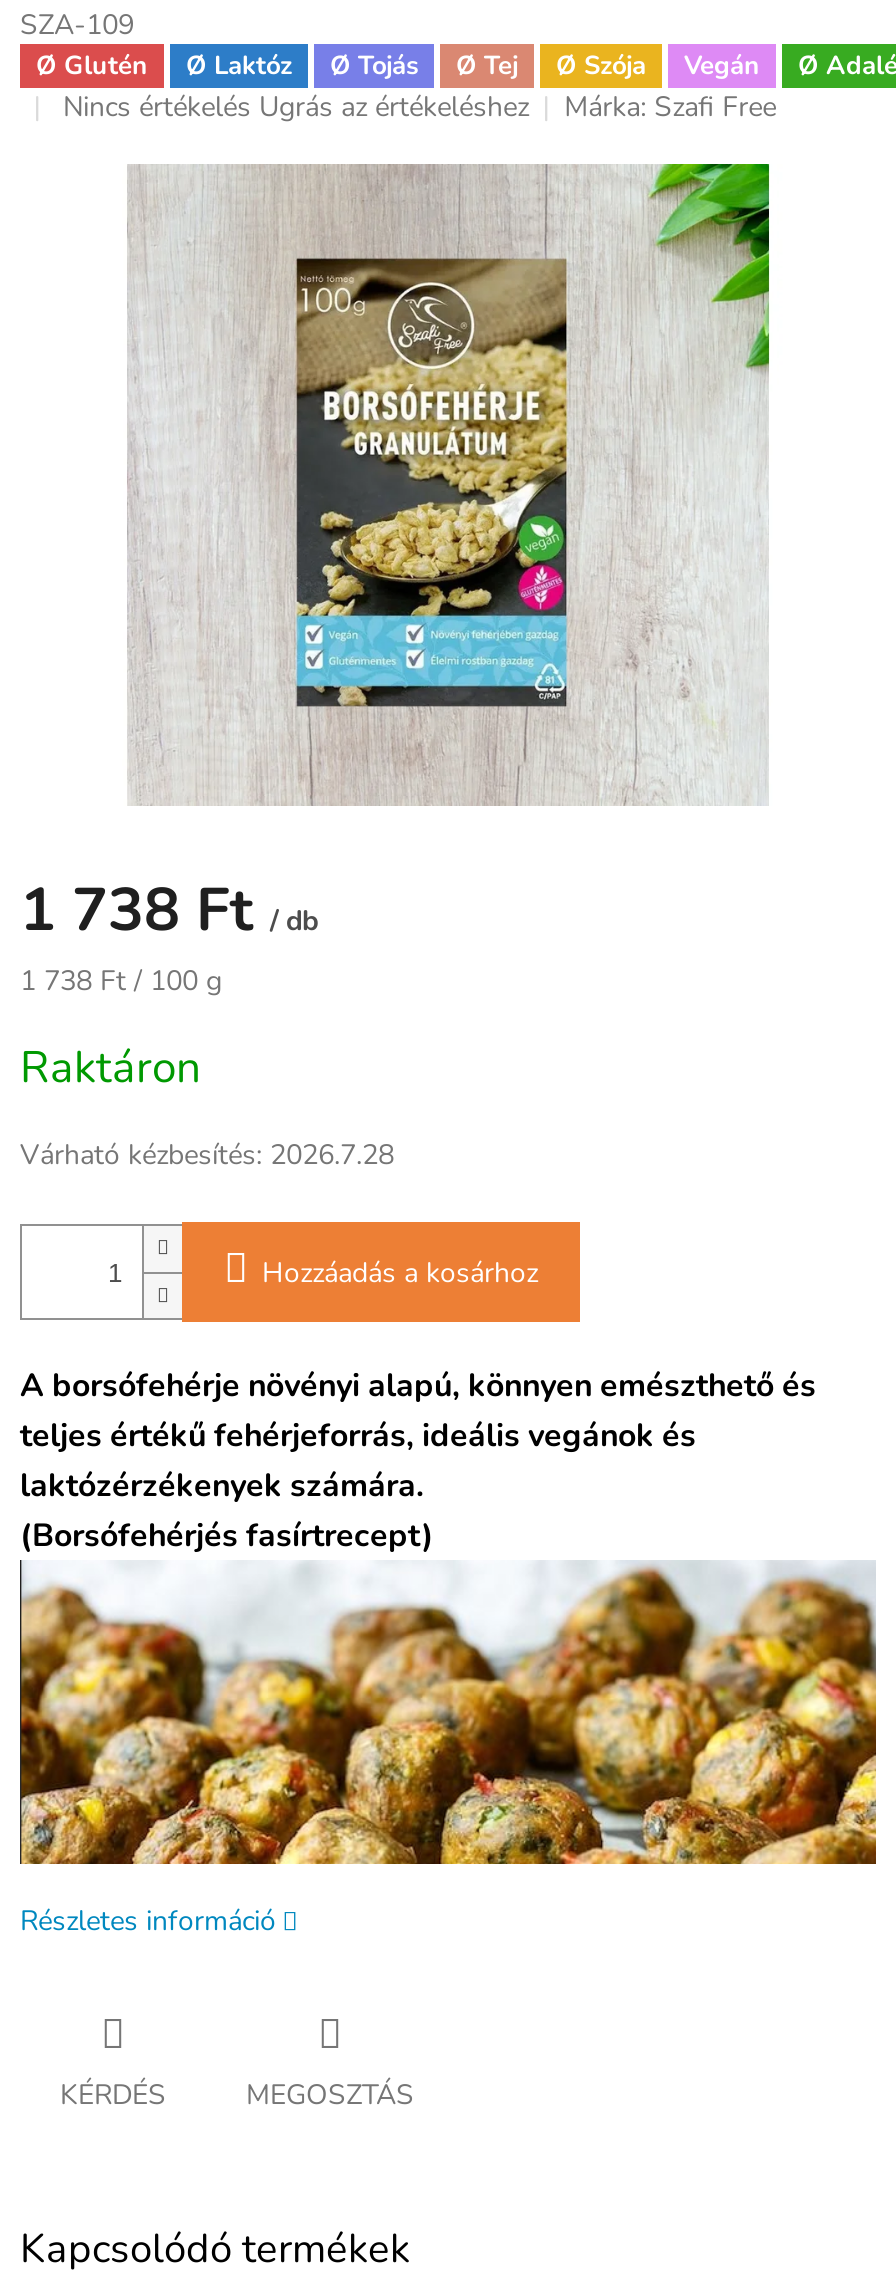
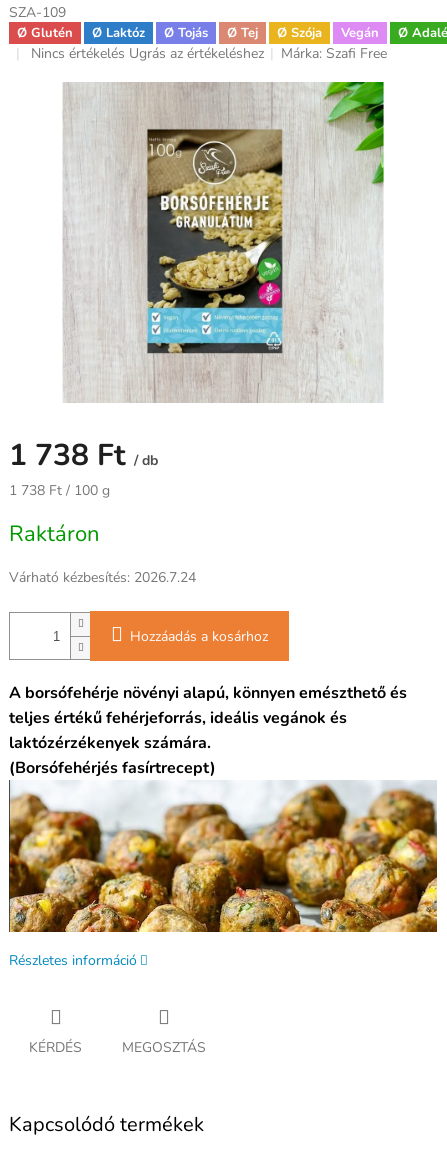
[20,1137,394,1175] Várható kézbesítés: 2026.7.28 -> [9,568,196,587] Várható kézbesítés: 2026.7.24

